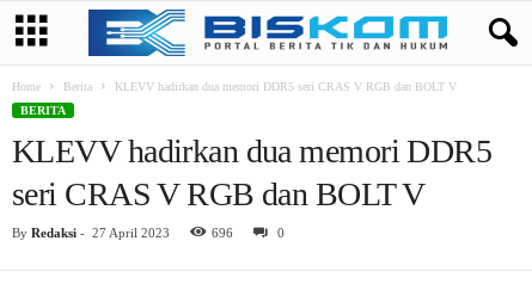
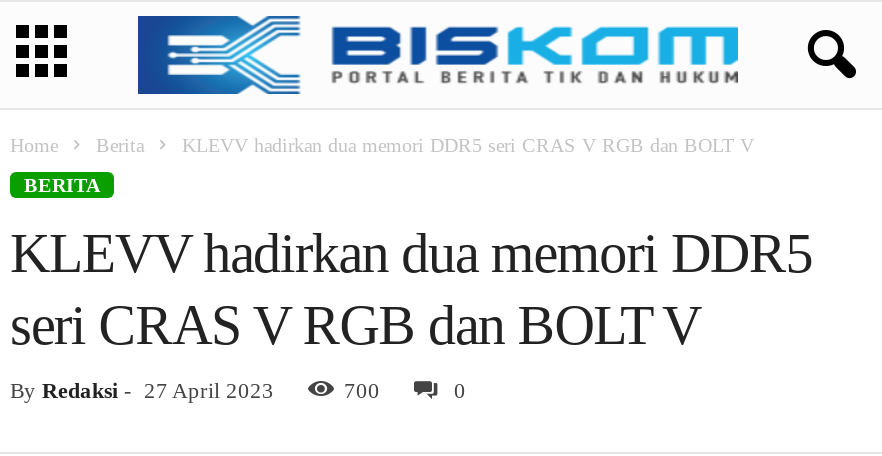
[212,226,233,240] 696 -> [344,378,380,402] 700

